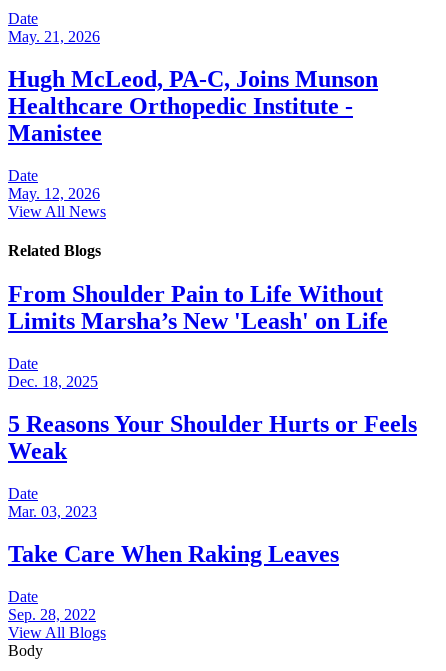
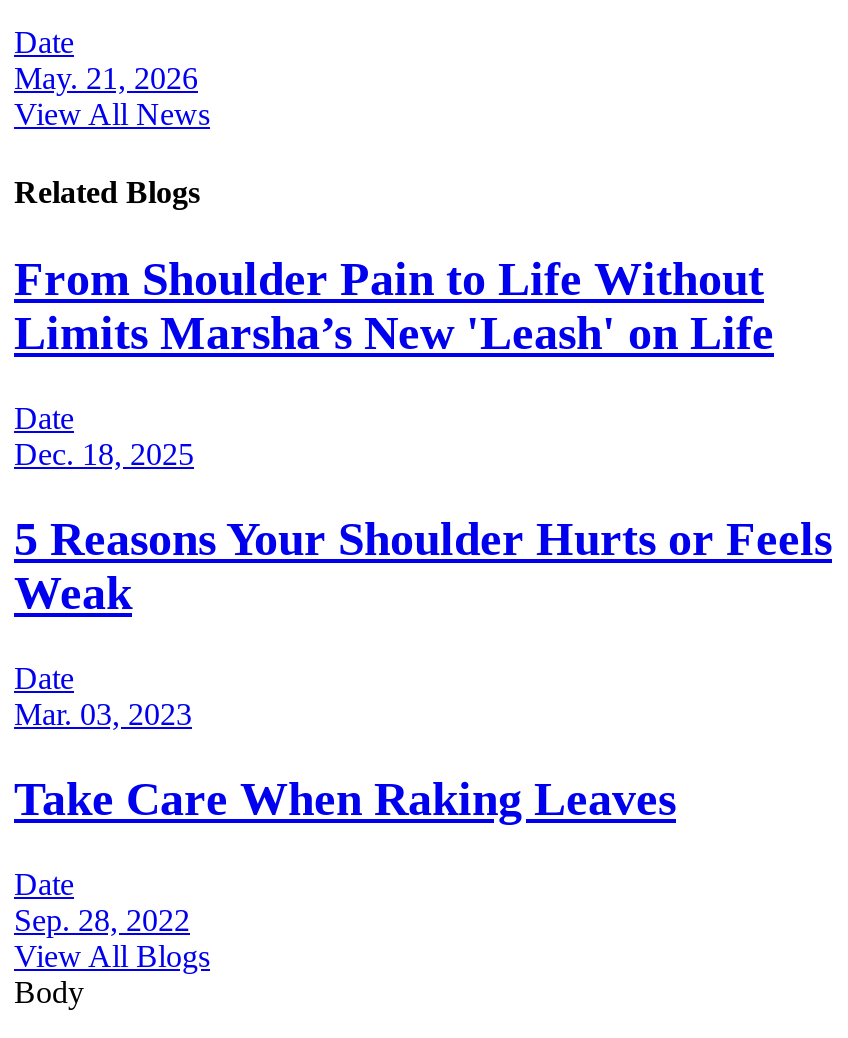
[8,66,378,202] Hugh McLeod, PA-C, Joins Munson | Healthcare Orthopedic Institute - | Manistee | Date | May. 12, 2026 -> none

